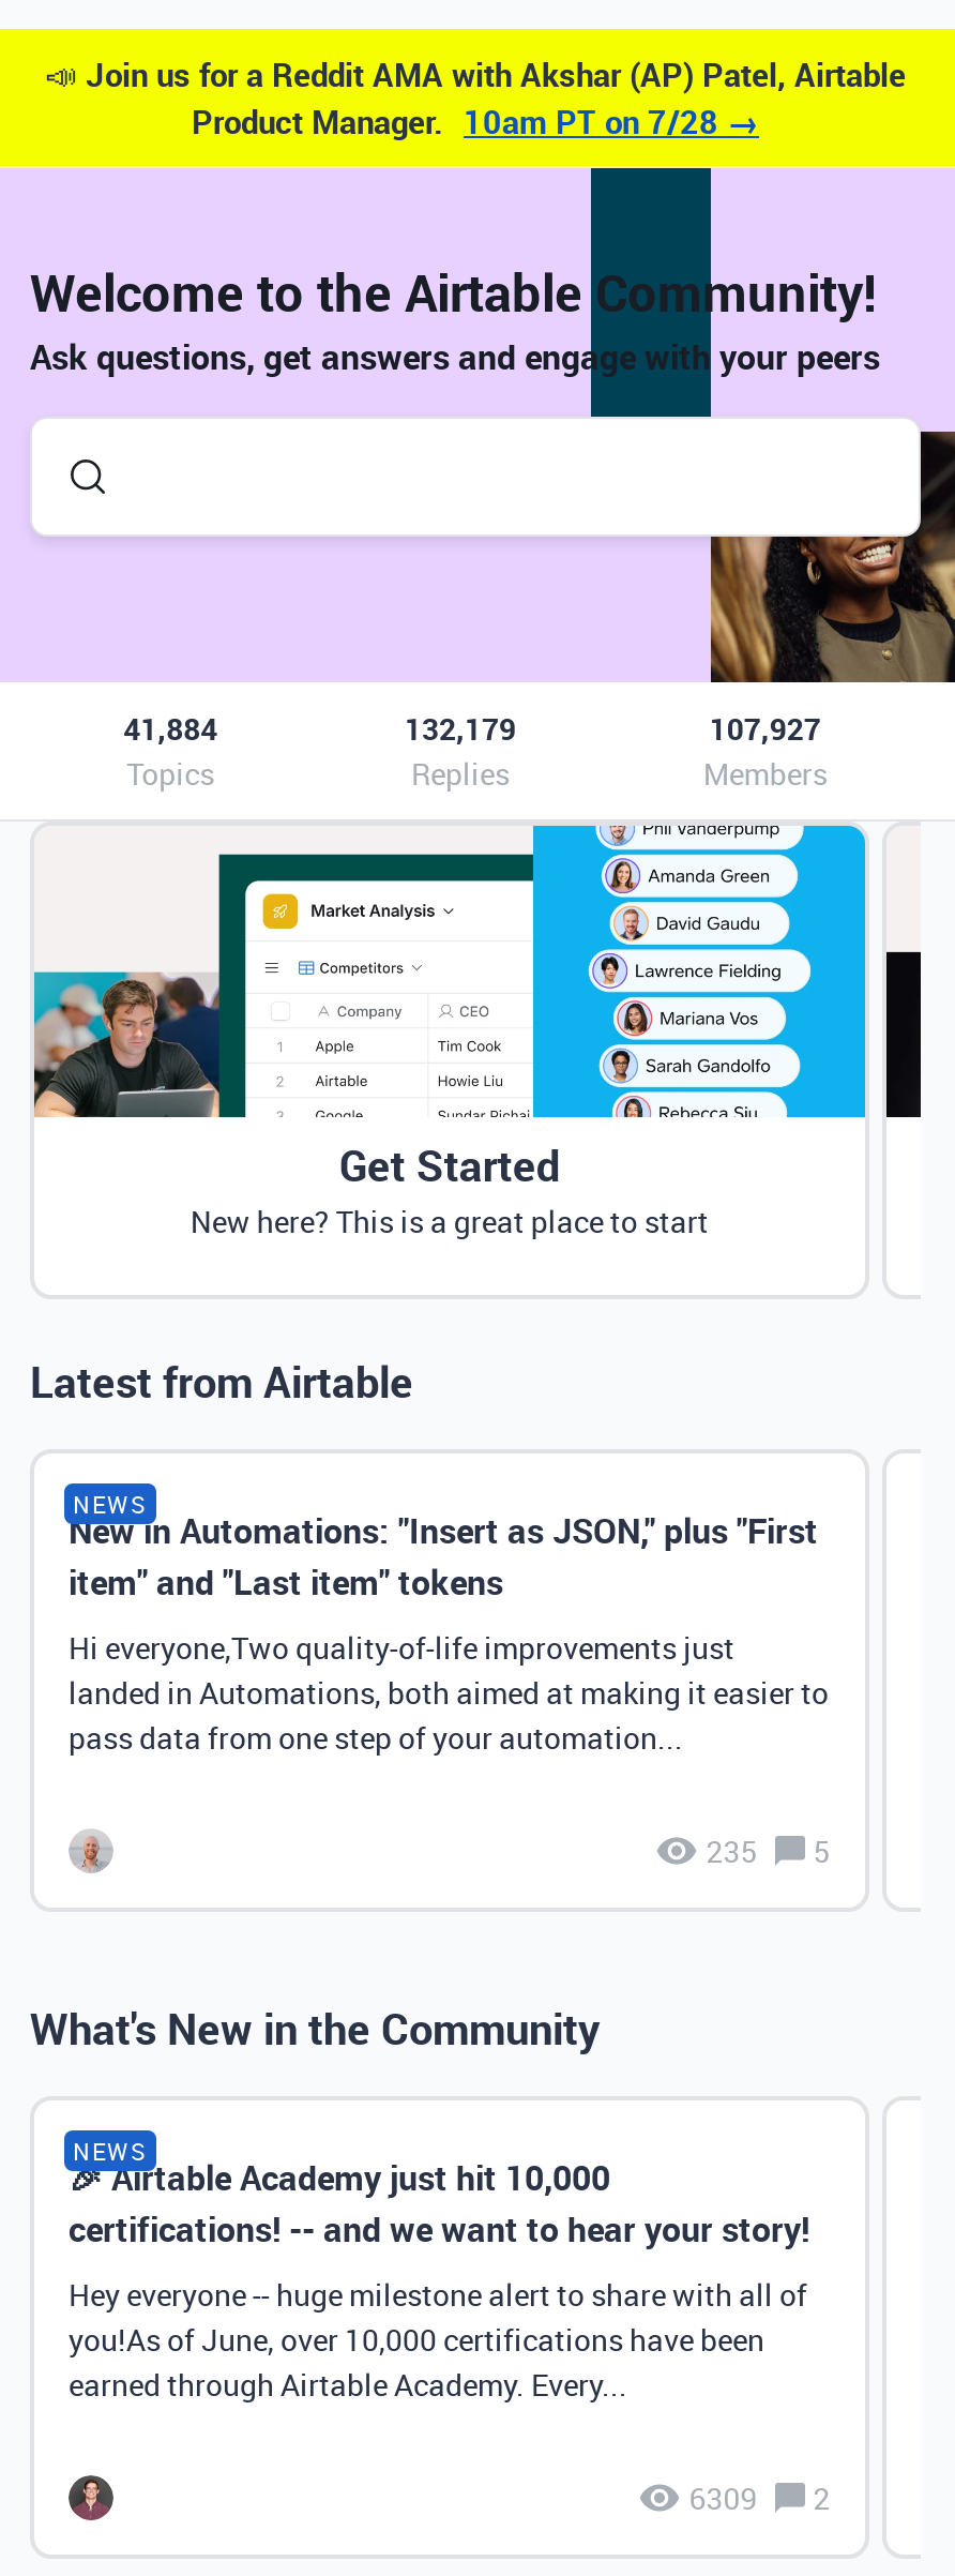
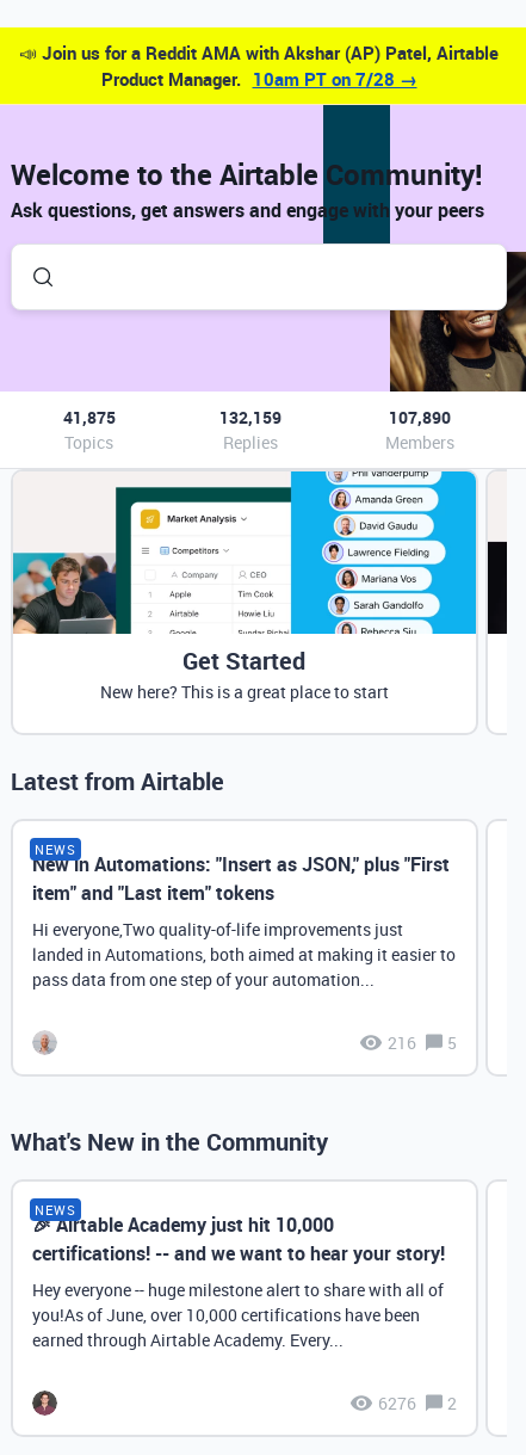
[124,708,218,749] 41,884 -> [63,406,115,429] 41,875
[405,708,516,749] 132,179 -> [219,406,281,429] 132,159
[709,708,821,749] 107,927 -> [389,406,451,429] 107,890
[706,1831,830,1871] 235 5 -> [387,1031,457,1054] 216 5
[689,2477,830,2518] 6309 2 -> [378,1392,457,1414] 6276 2

